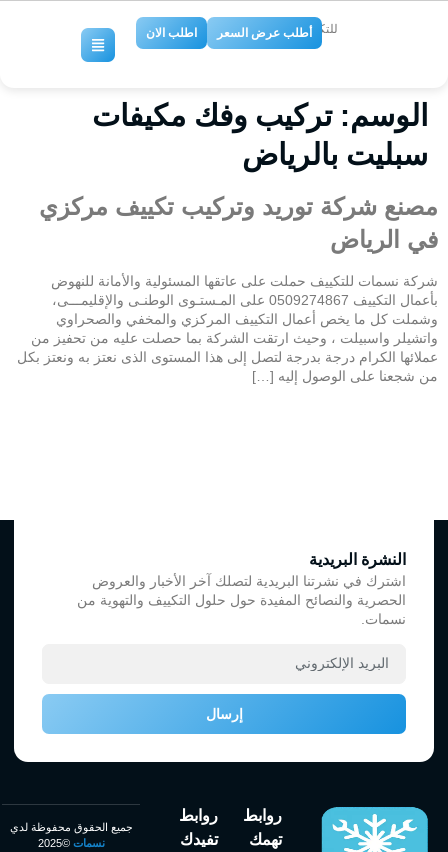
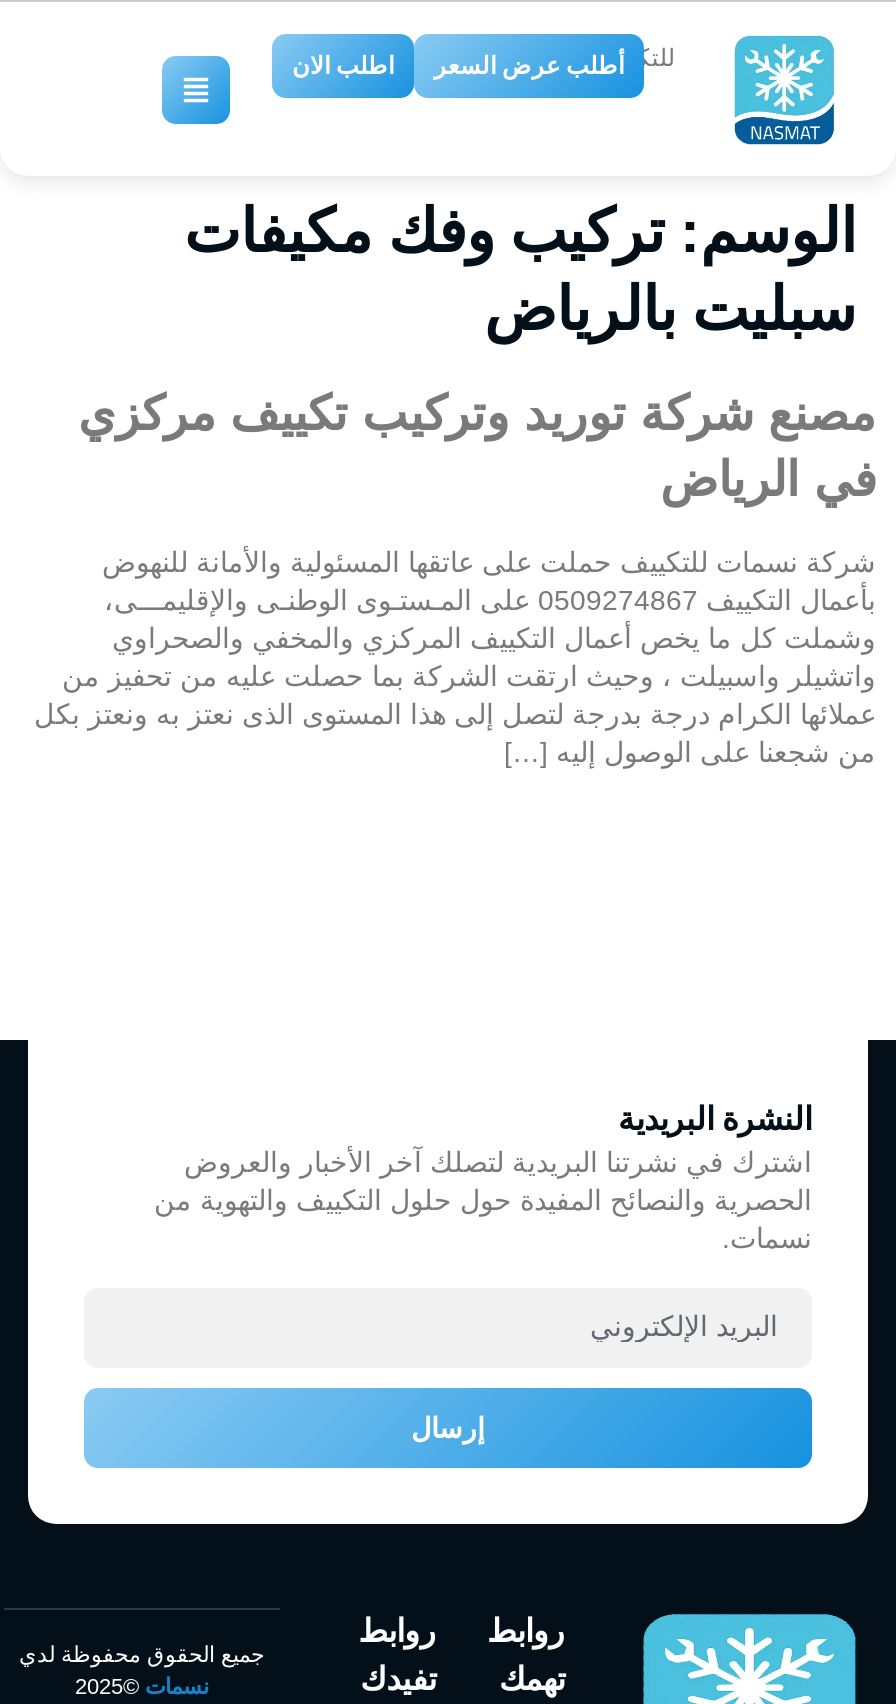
none -> [732,34,836,146] [image]

